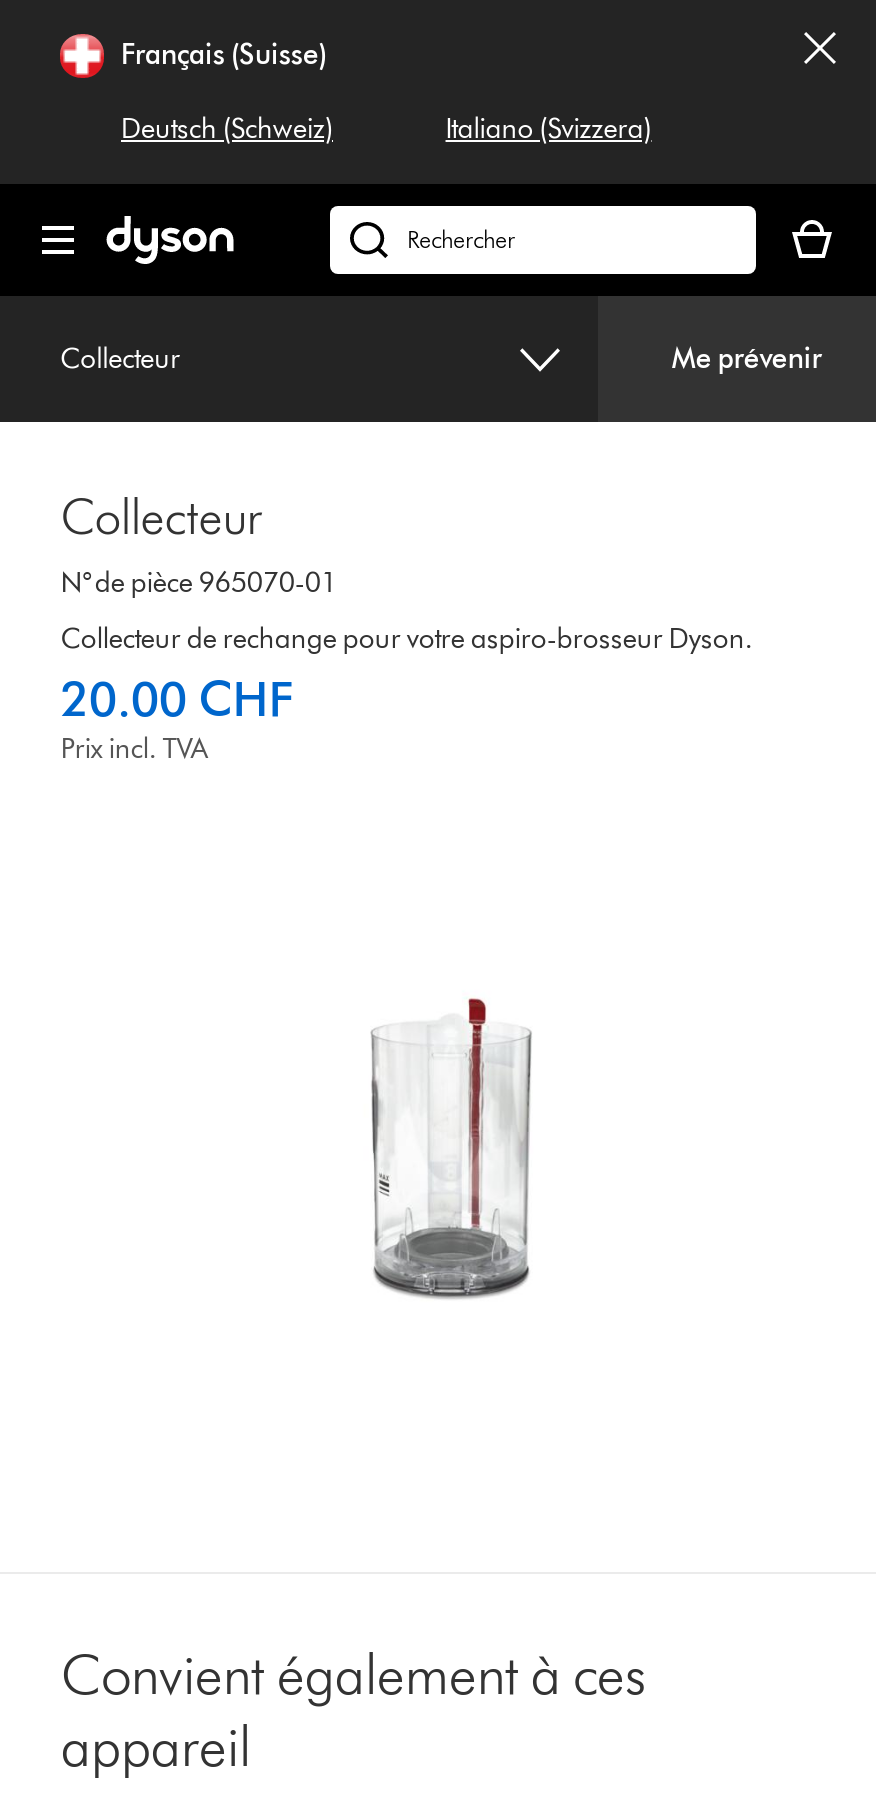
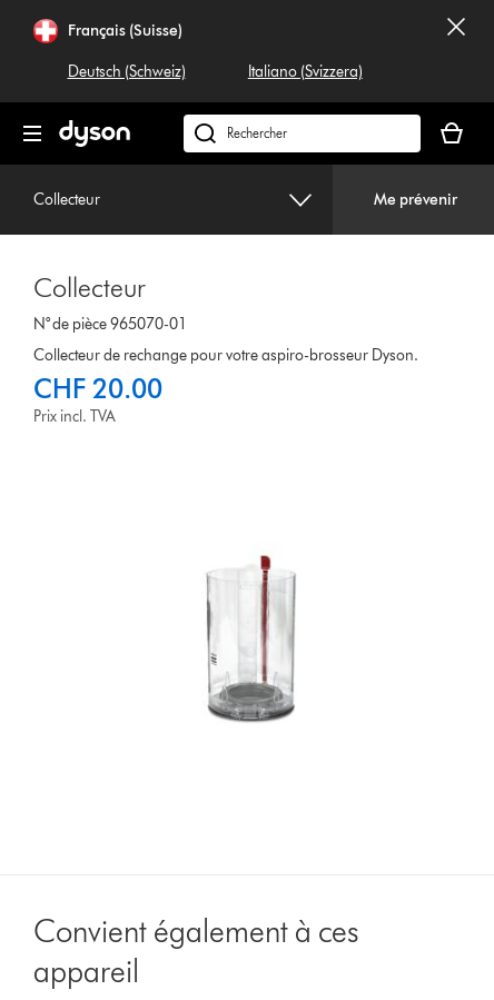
[61,670,293,728] 20.00 CHF -> [34,373,163,405] CHF 20.00

